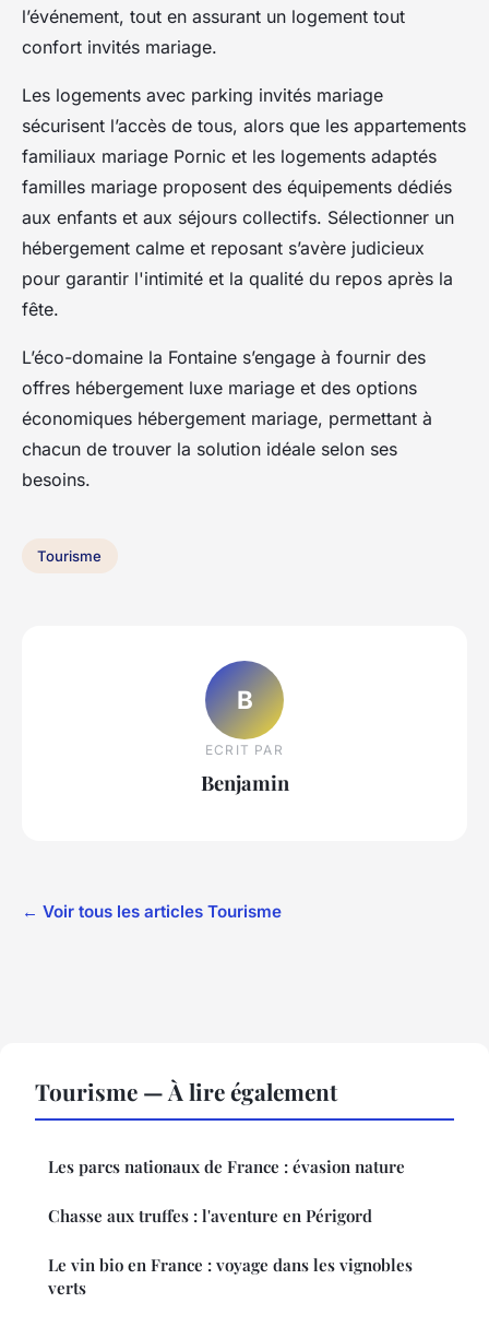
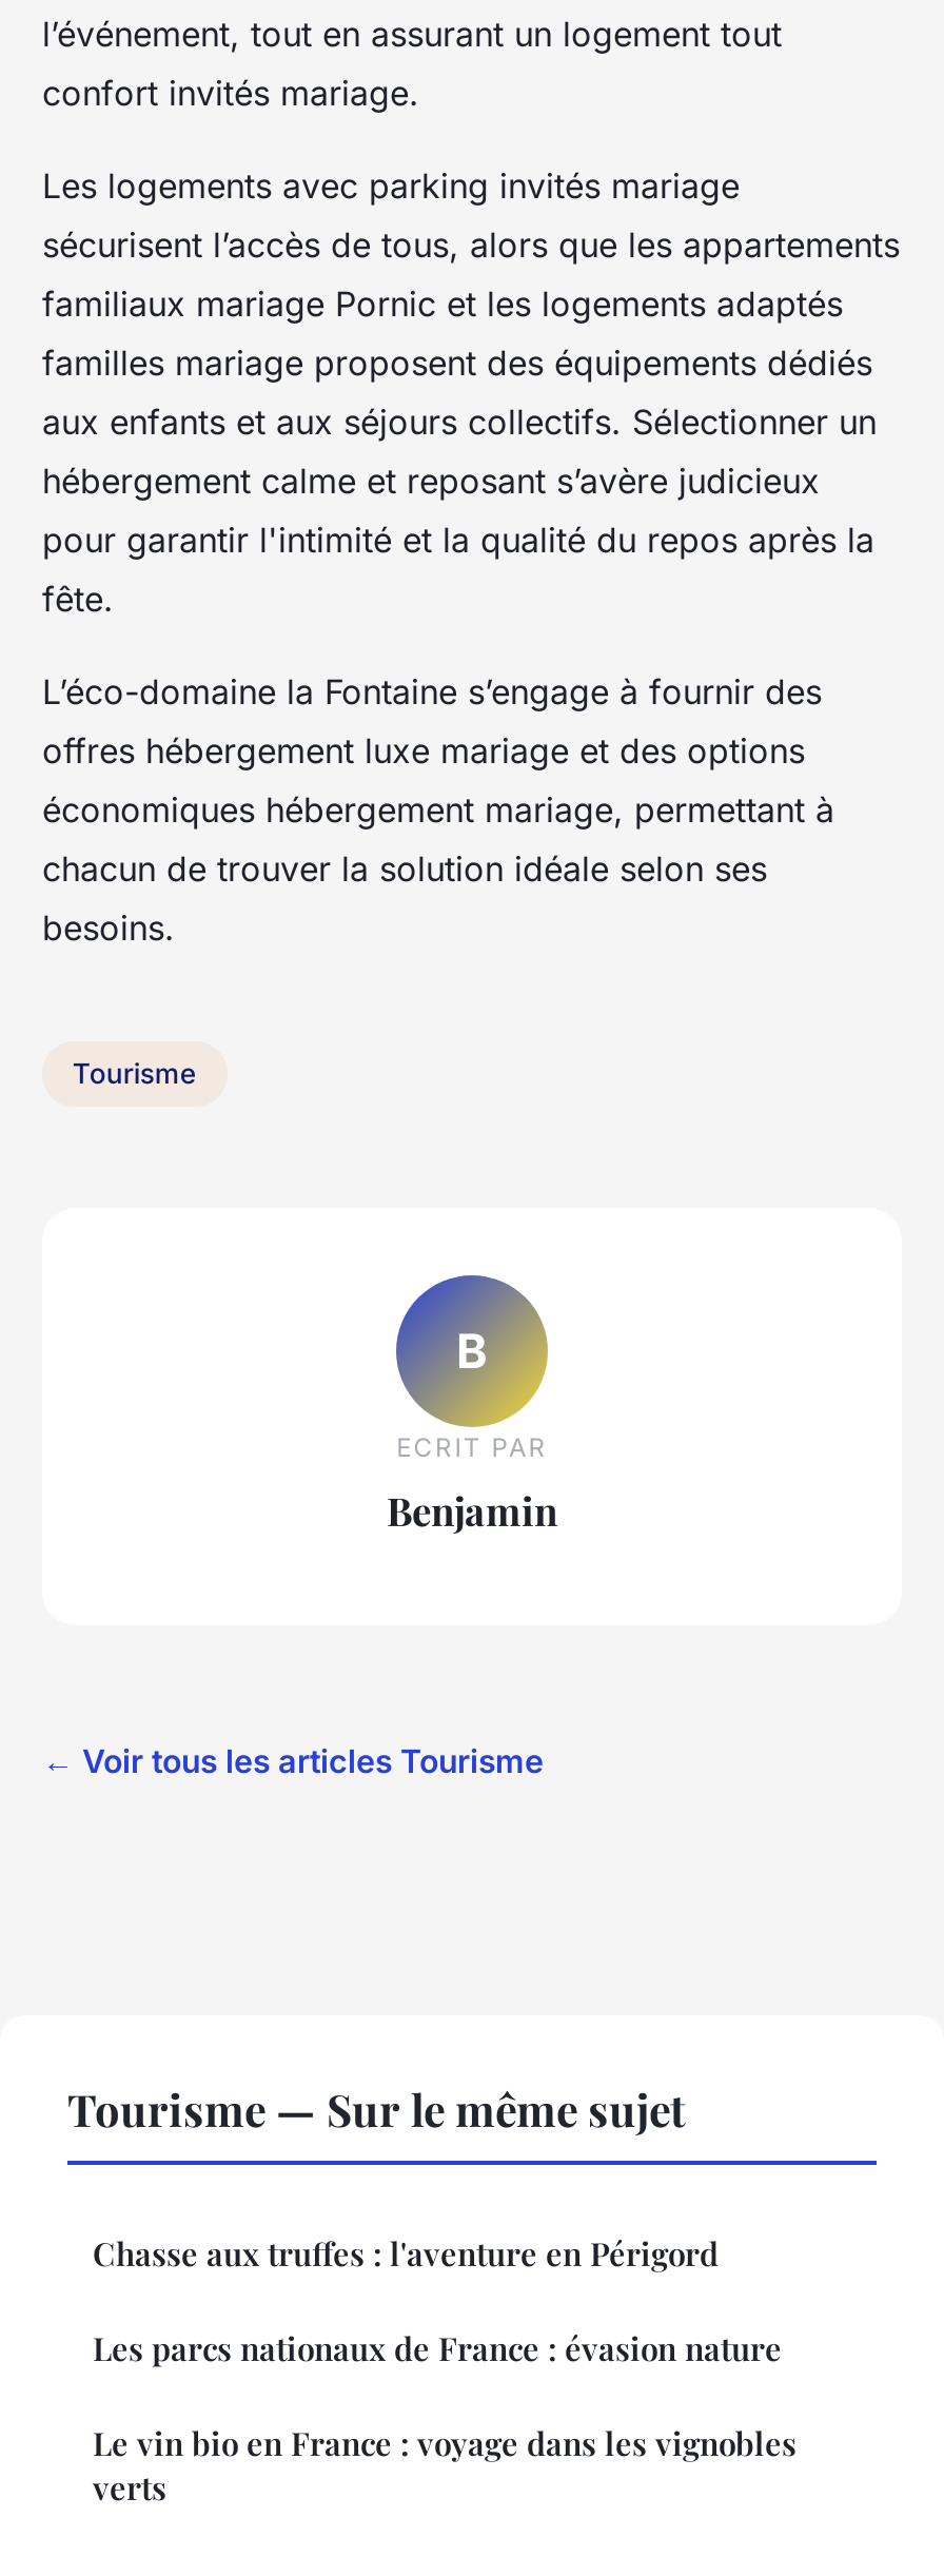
[35,1076,337,1107] Tourisme — À lire également -> [67,2077,685,2136] Tourisme — Sur le même sujet
moved [48,1156,405,1178] -> [93,2326,782,2368]: Les parcs nationaux de France : évasion nature
moved [48,1205,372,1227] -> [93,2231,719,2273]: Chasse aux truffes : l'aventure en Périgord

